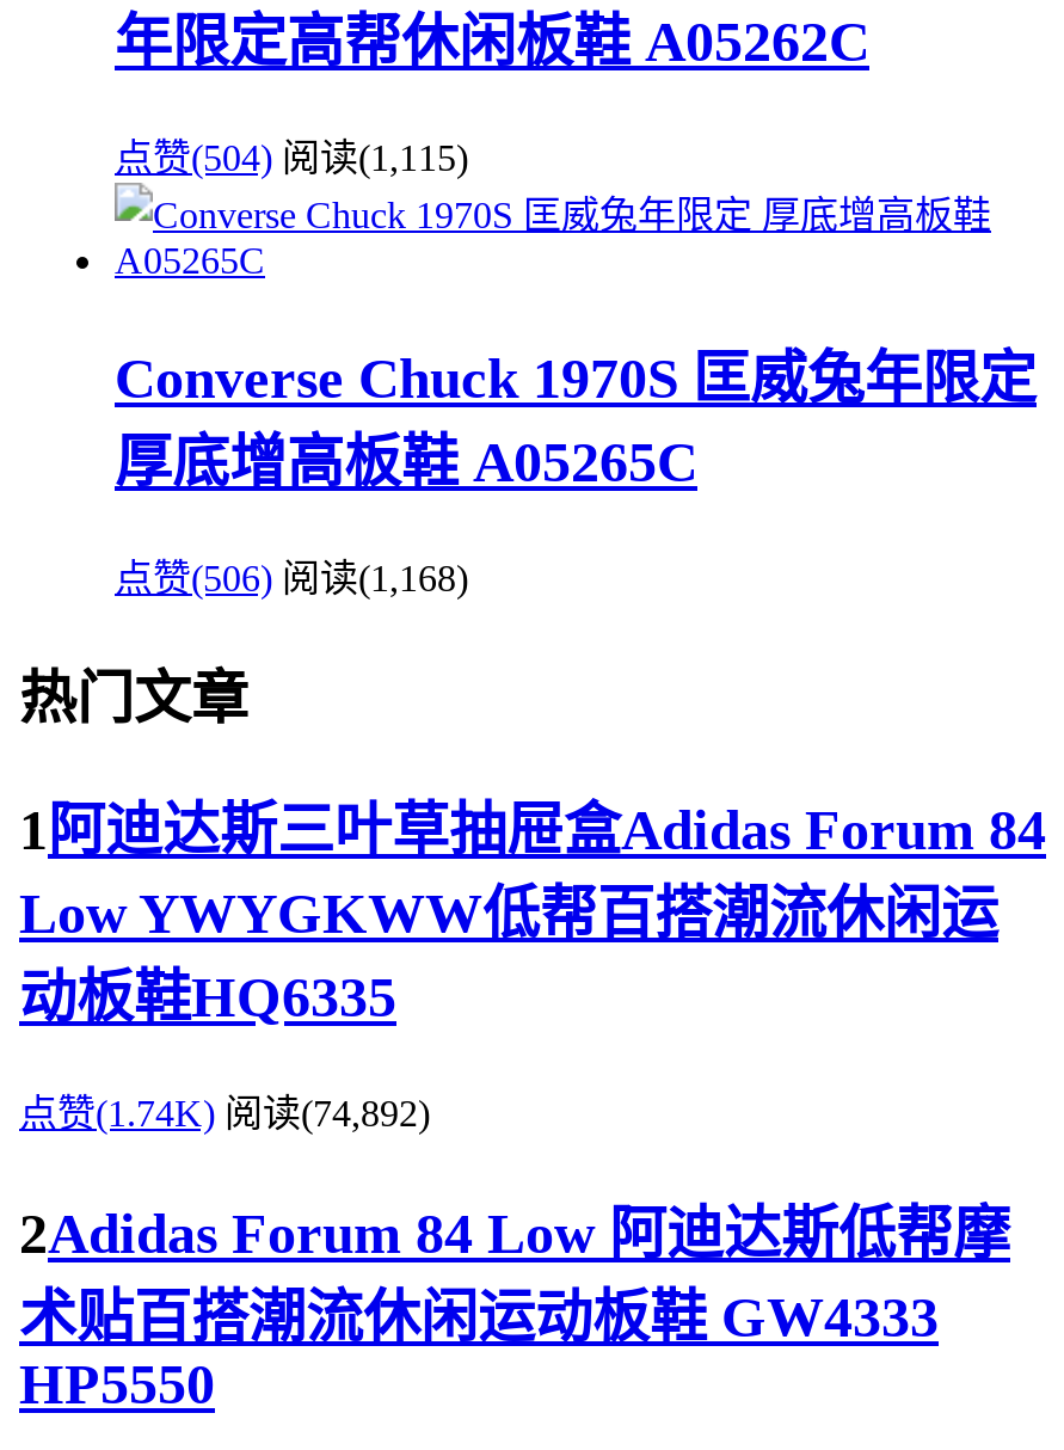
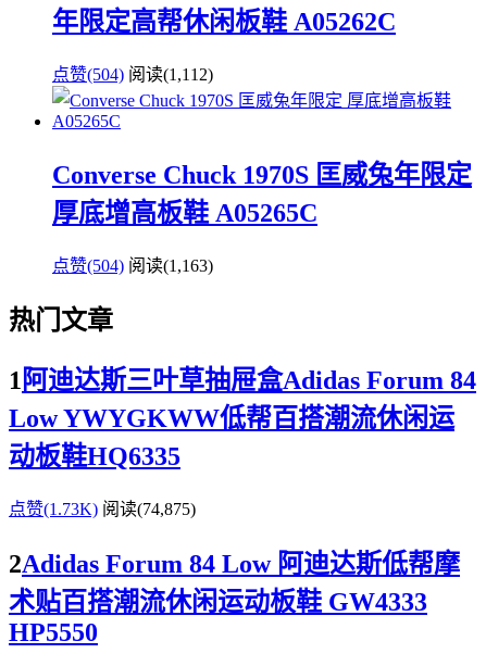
[115,138,468,178] 点赞(504) 阅读(1,115) -> [52,65,213,84] 点赞(504) 阅读(1,112)
[115,558,468,598] 点赞(506) 阅读(1,168) -> [52,256,213,275] 点赞(504) 阅读(1,163)
[19,1092,430,1133] 点赞(1.74K) 阅读(74,892) -> [9,499,196,518] 点赞(1.73K) 阅读(74,875)

